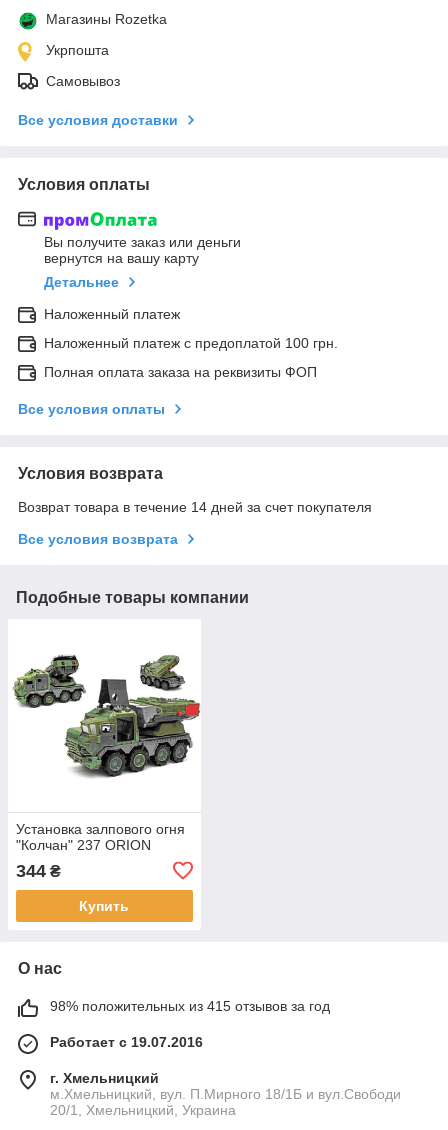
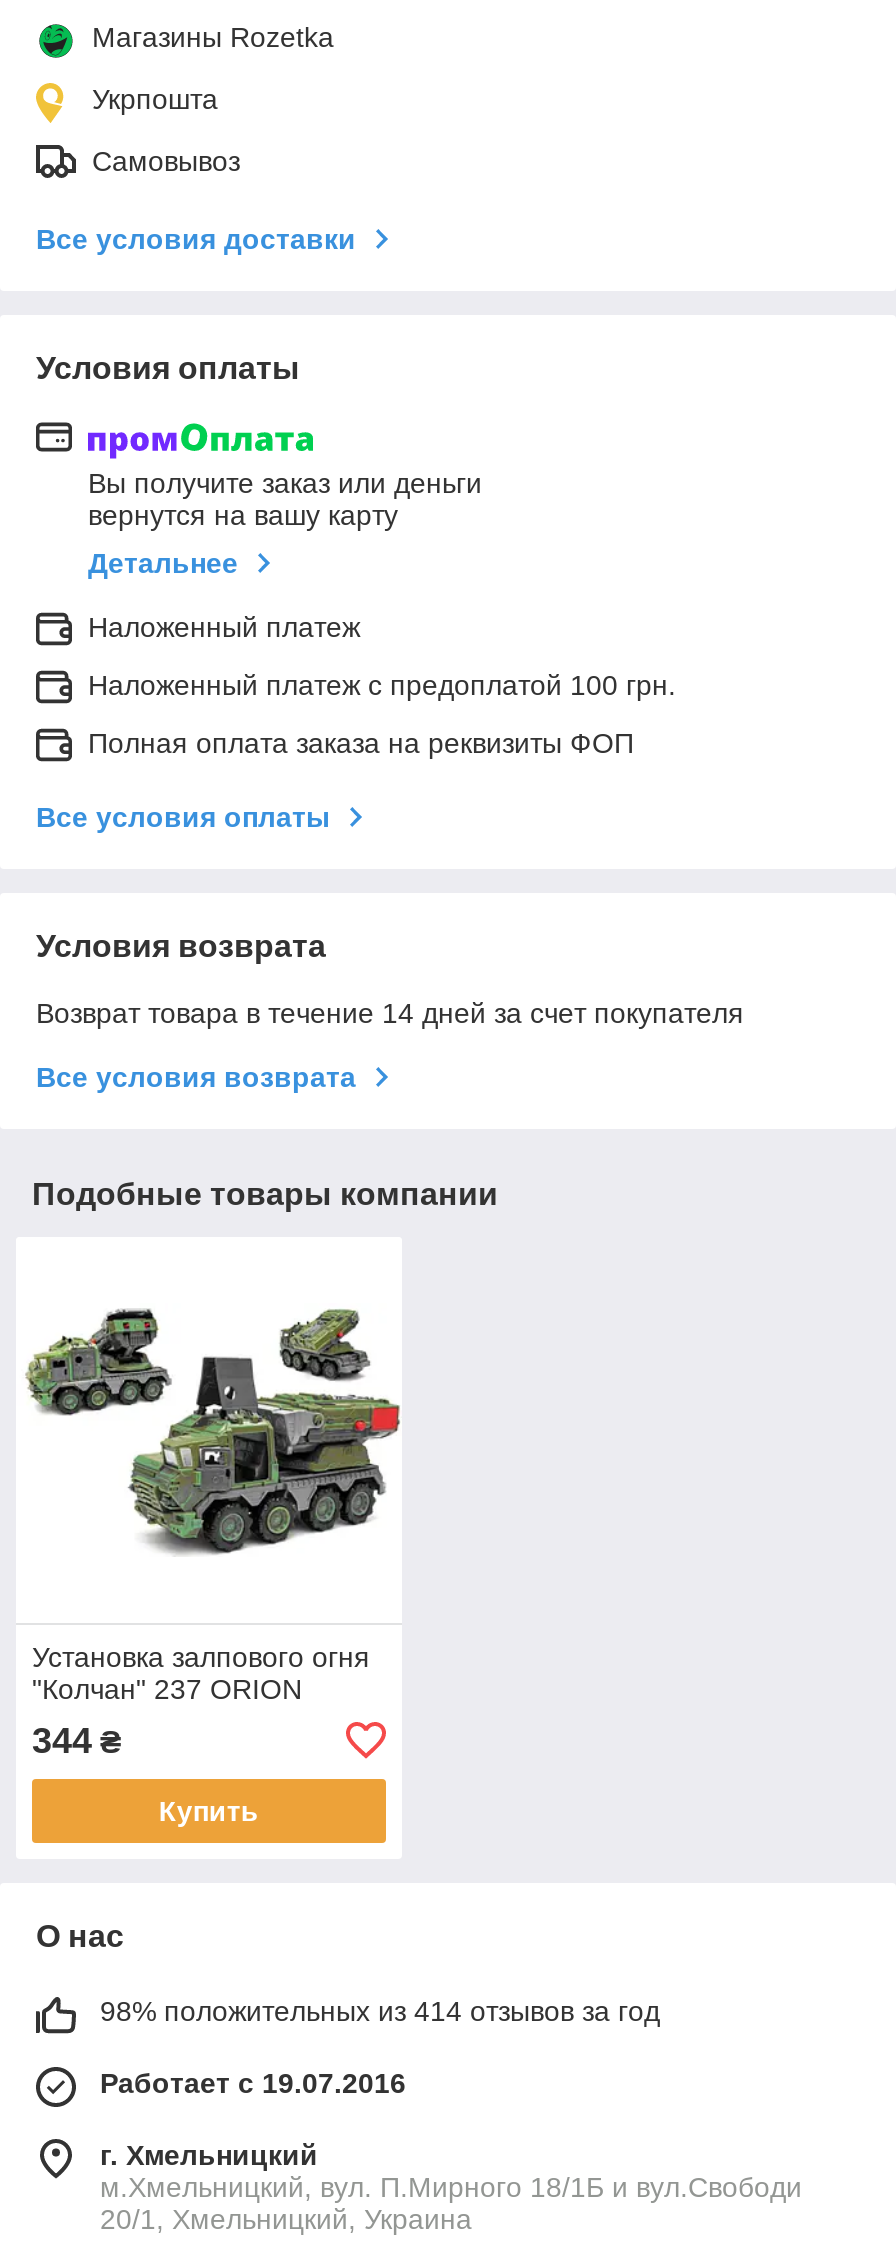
[50,998,330,1014] 98% положительных из 415 отзывов за год -> [100,1995,660,2027] 98% положительных из 414 отзывов за год

